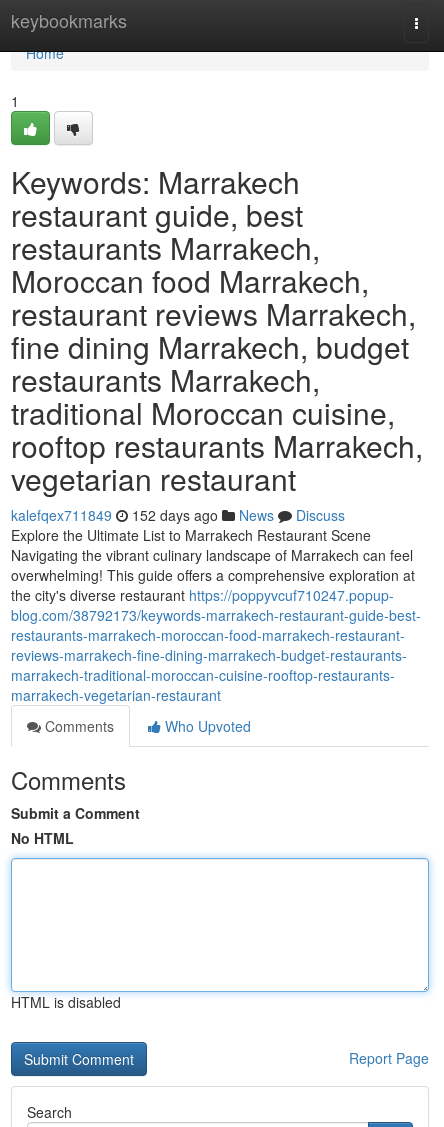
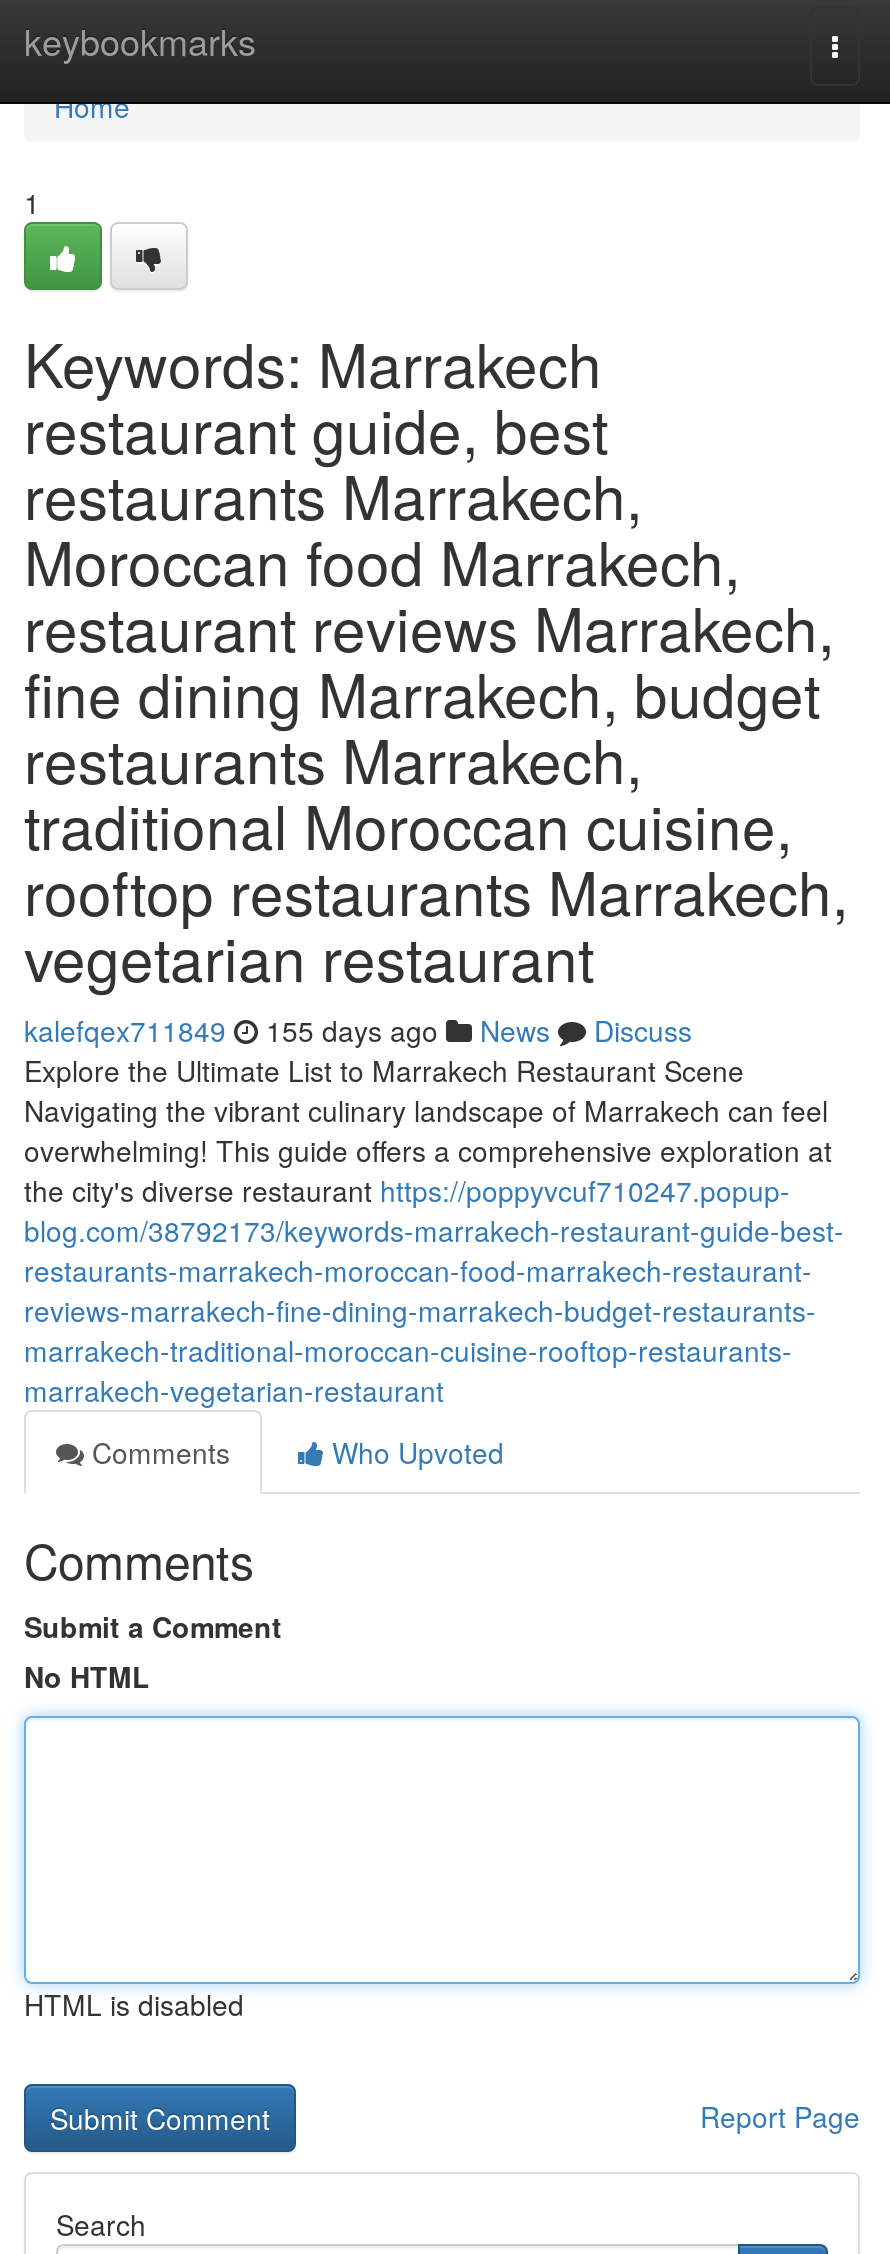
[11,505,345,525] kalefqex711849 152 days ago News Discuss -> [24,1010,692,1050] kalefqex711849 155 days ago News Discuss

